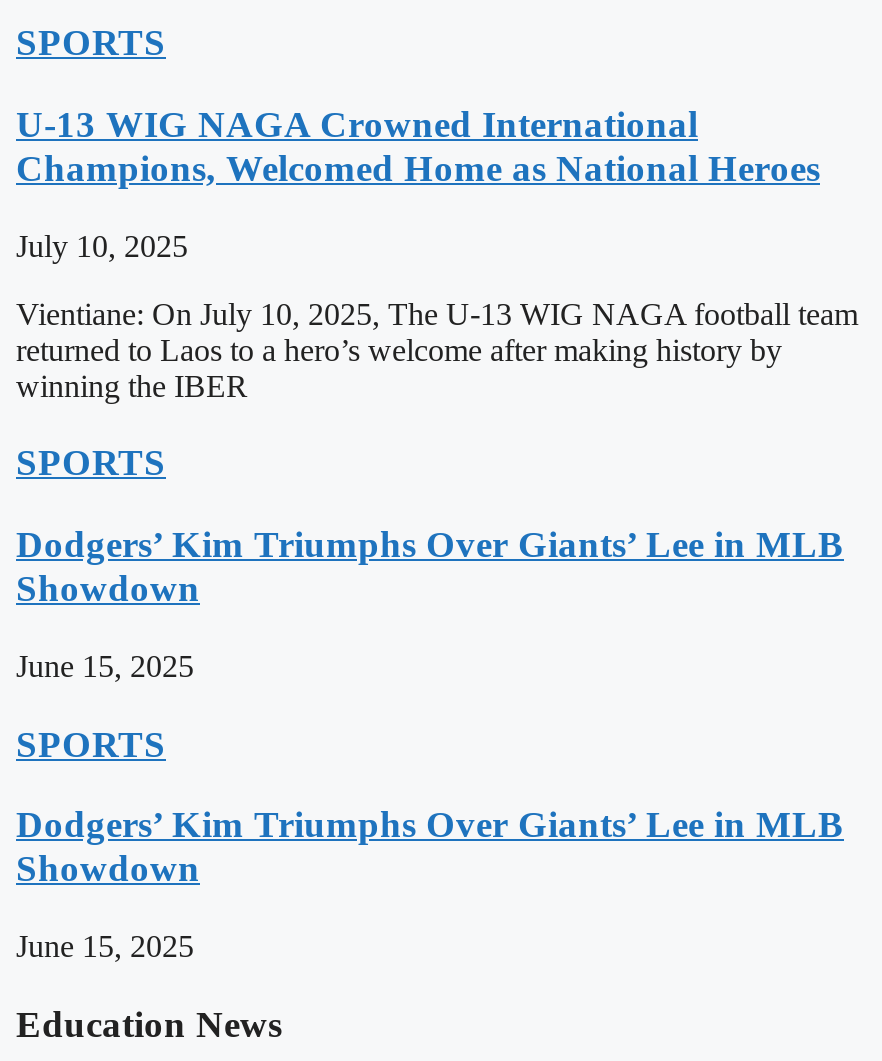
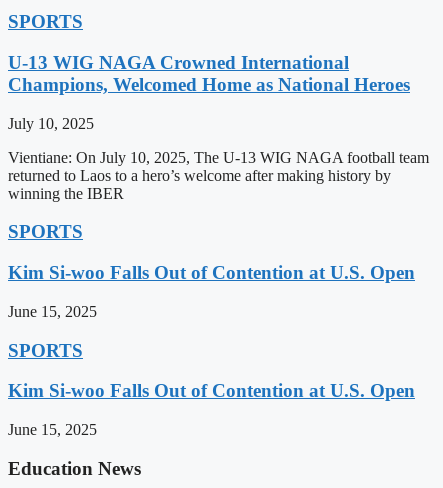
[16,523,844,609] Dodgers’ Kim Triumphs Over Giants’ Lee in MLB | Showdown -> [8,262,415,283] Kim Si-woo Falls Out of Contention at U.S. Open
[16,804,844,890] Dodgers’ Kim Triumphs Over Giants’ Lee in MLB | Showdown -> [8,380,415,401] Kim Si-woo Falls Out of Contention at U.S. Open

